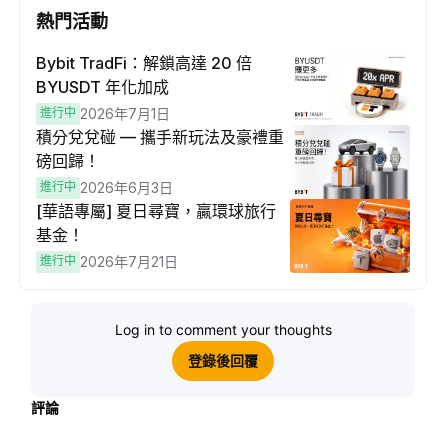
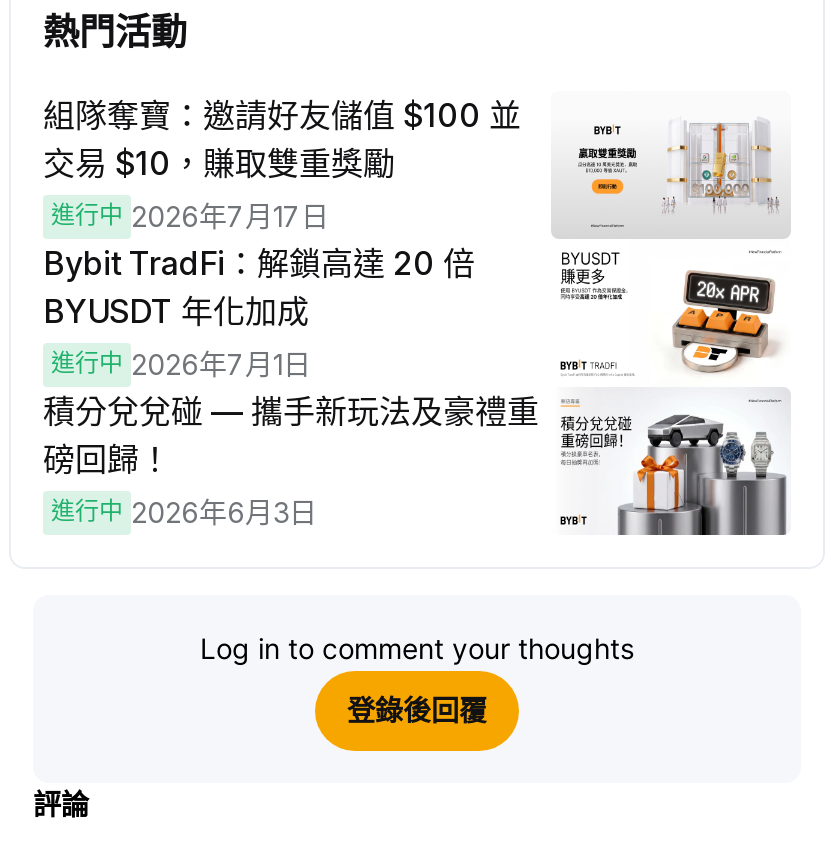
none -> [43,95,789,237] [image] | 組隊奪寶：邀請好友儲值 $100 並 | 交易 $10，賺取雙重獎勵 | 進行中 2026年7月17日
moved [36,53,409,201] -> [43,243,789,539]: [image] | Bybit TradFi：解鎖高達 20 倍 | BYUSDT 年化加成 | 進行中 2026年7月1日 | 積分兌兌碰 — 攜手新玩法及豪禮重 | 磅回歸！ | 進行中 2026年6月3日
[36,198,411,274] [image] | [華語專屬] 夏日尋寶，贏環球旅行 | 基金！ | 進行中 2026年7月21日 -> none

